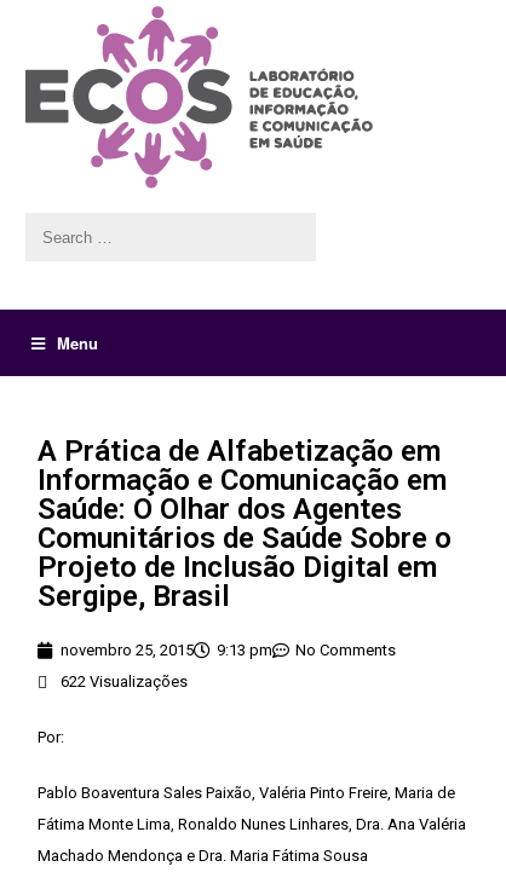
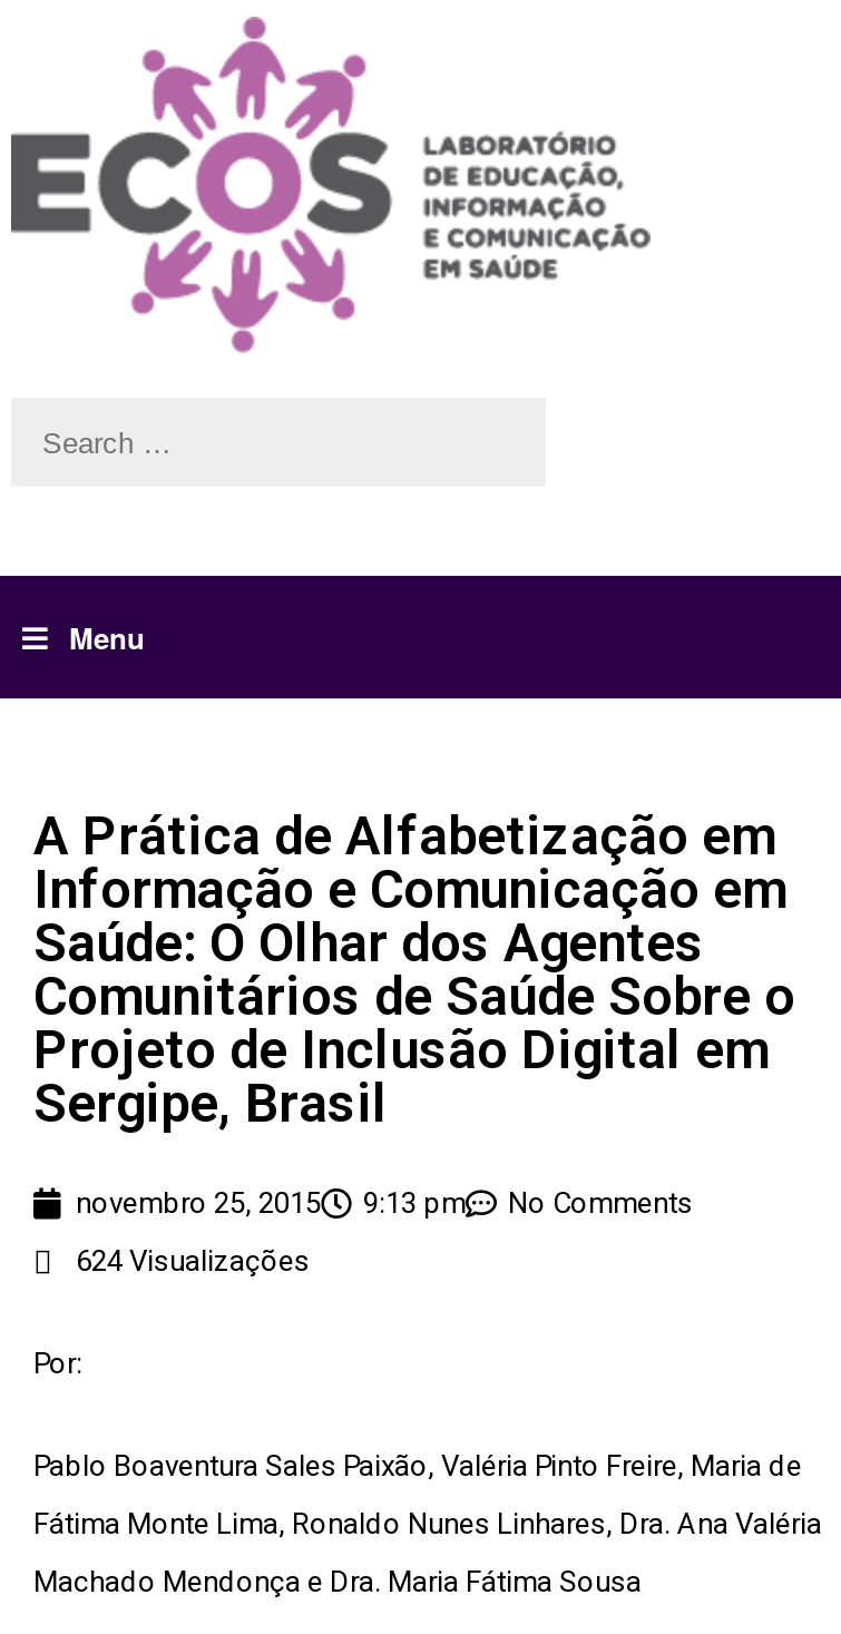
[61,672,188,691] 622 Visualizações -> [76,1244,310,1278] 624 Visualizações

